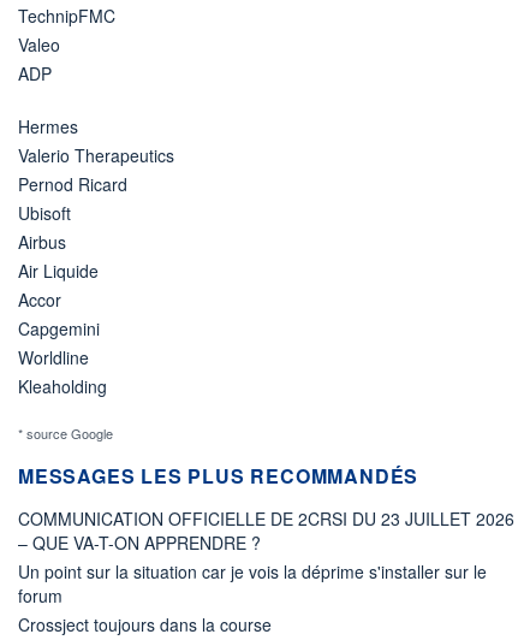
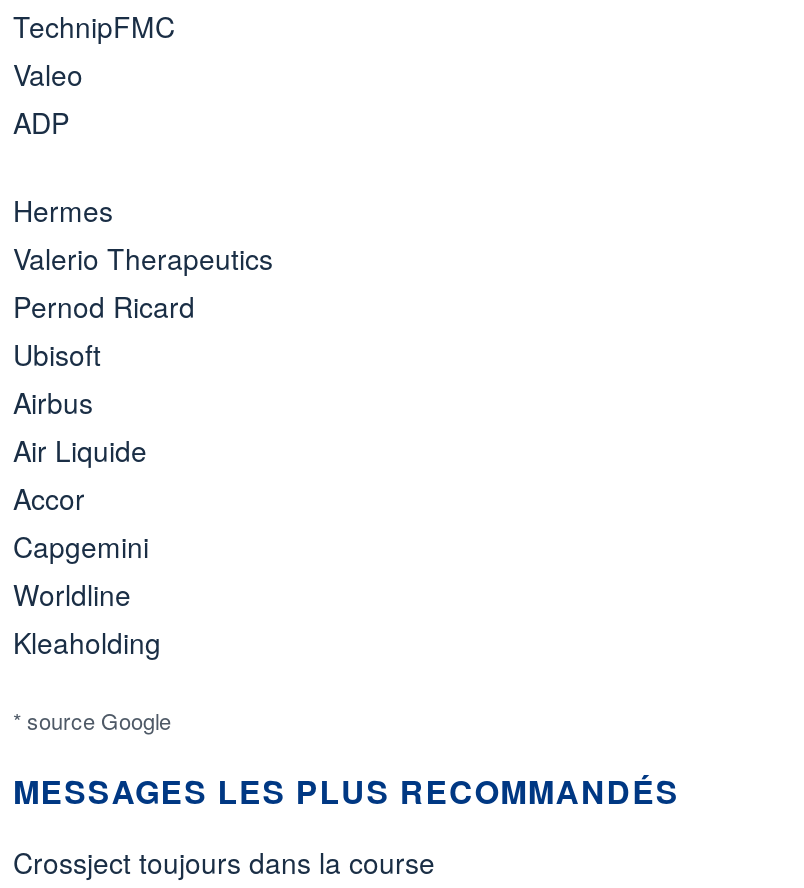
[18,506,514,608] COMMUNICATION OFFICIELLE DE 2CRSI DU 23 JUILLET 2026 | – QUE VA-T-ON APPRENDRE ? | Un point sur la situation car je vois la déprime s'installer sur le | forum -> none

